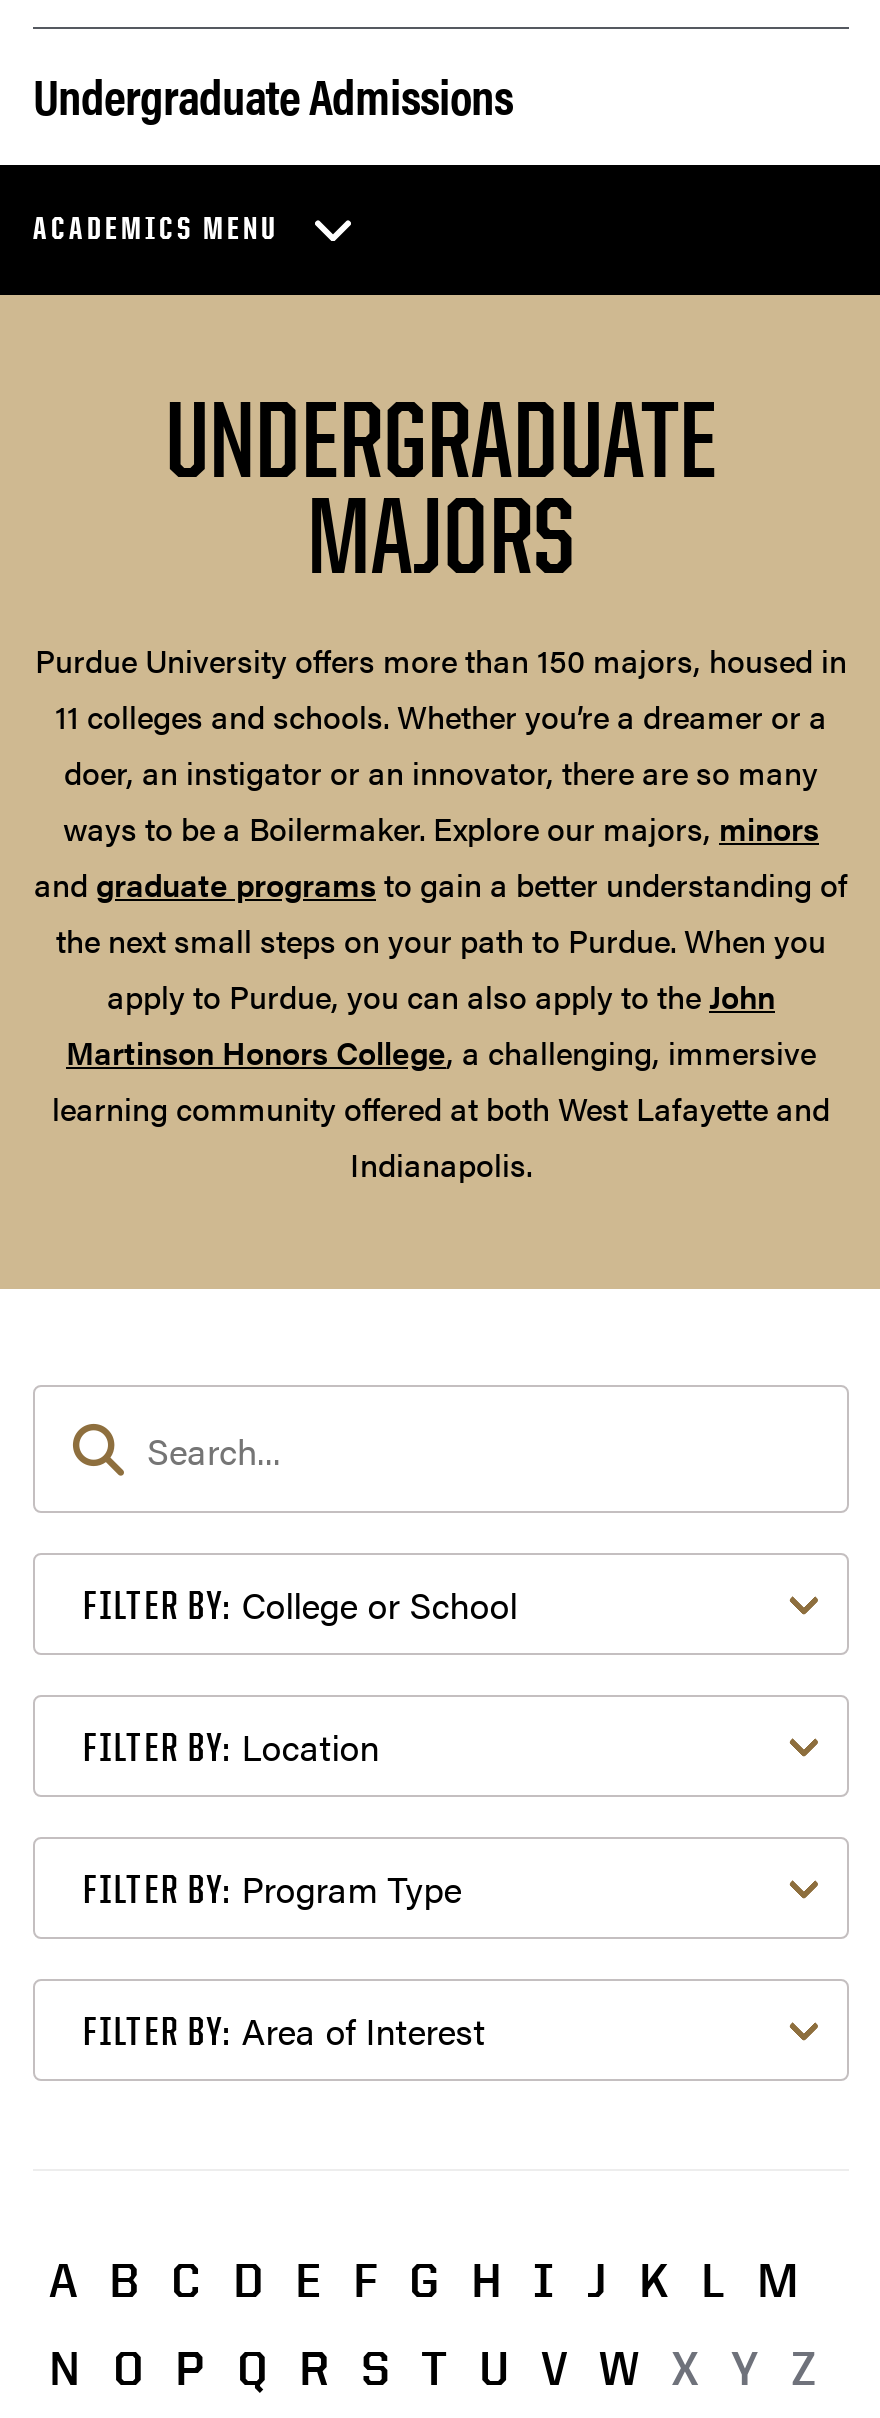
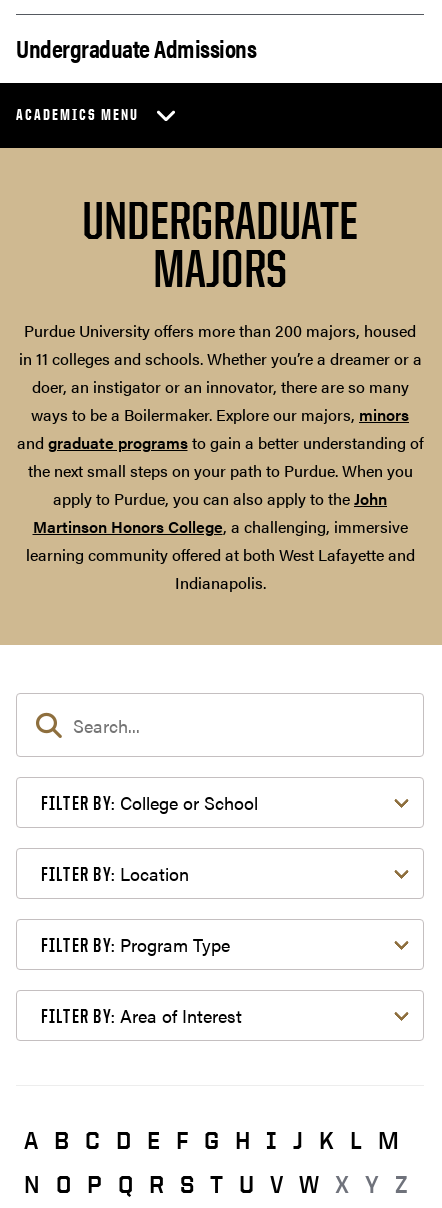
[35,637,847,739] Purdue University offers more than 150 majors, housed in | 11 colleges and schools. Whether you’re a dreamer or a -> [18,319,421,370] Purdue University offers more than 200 majors, housed | in 11 colleges and schools. Whether you’re a dreamer or a

